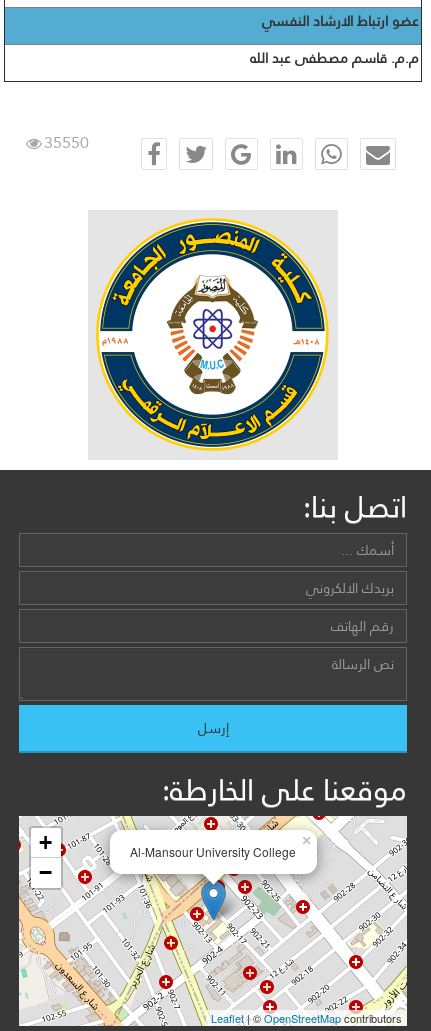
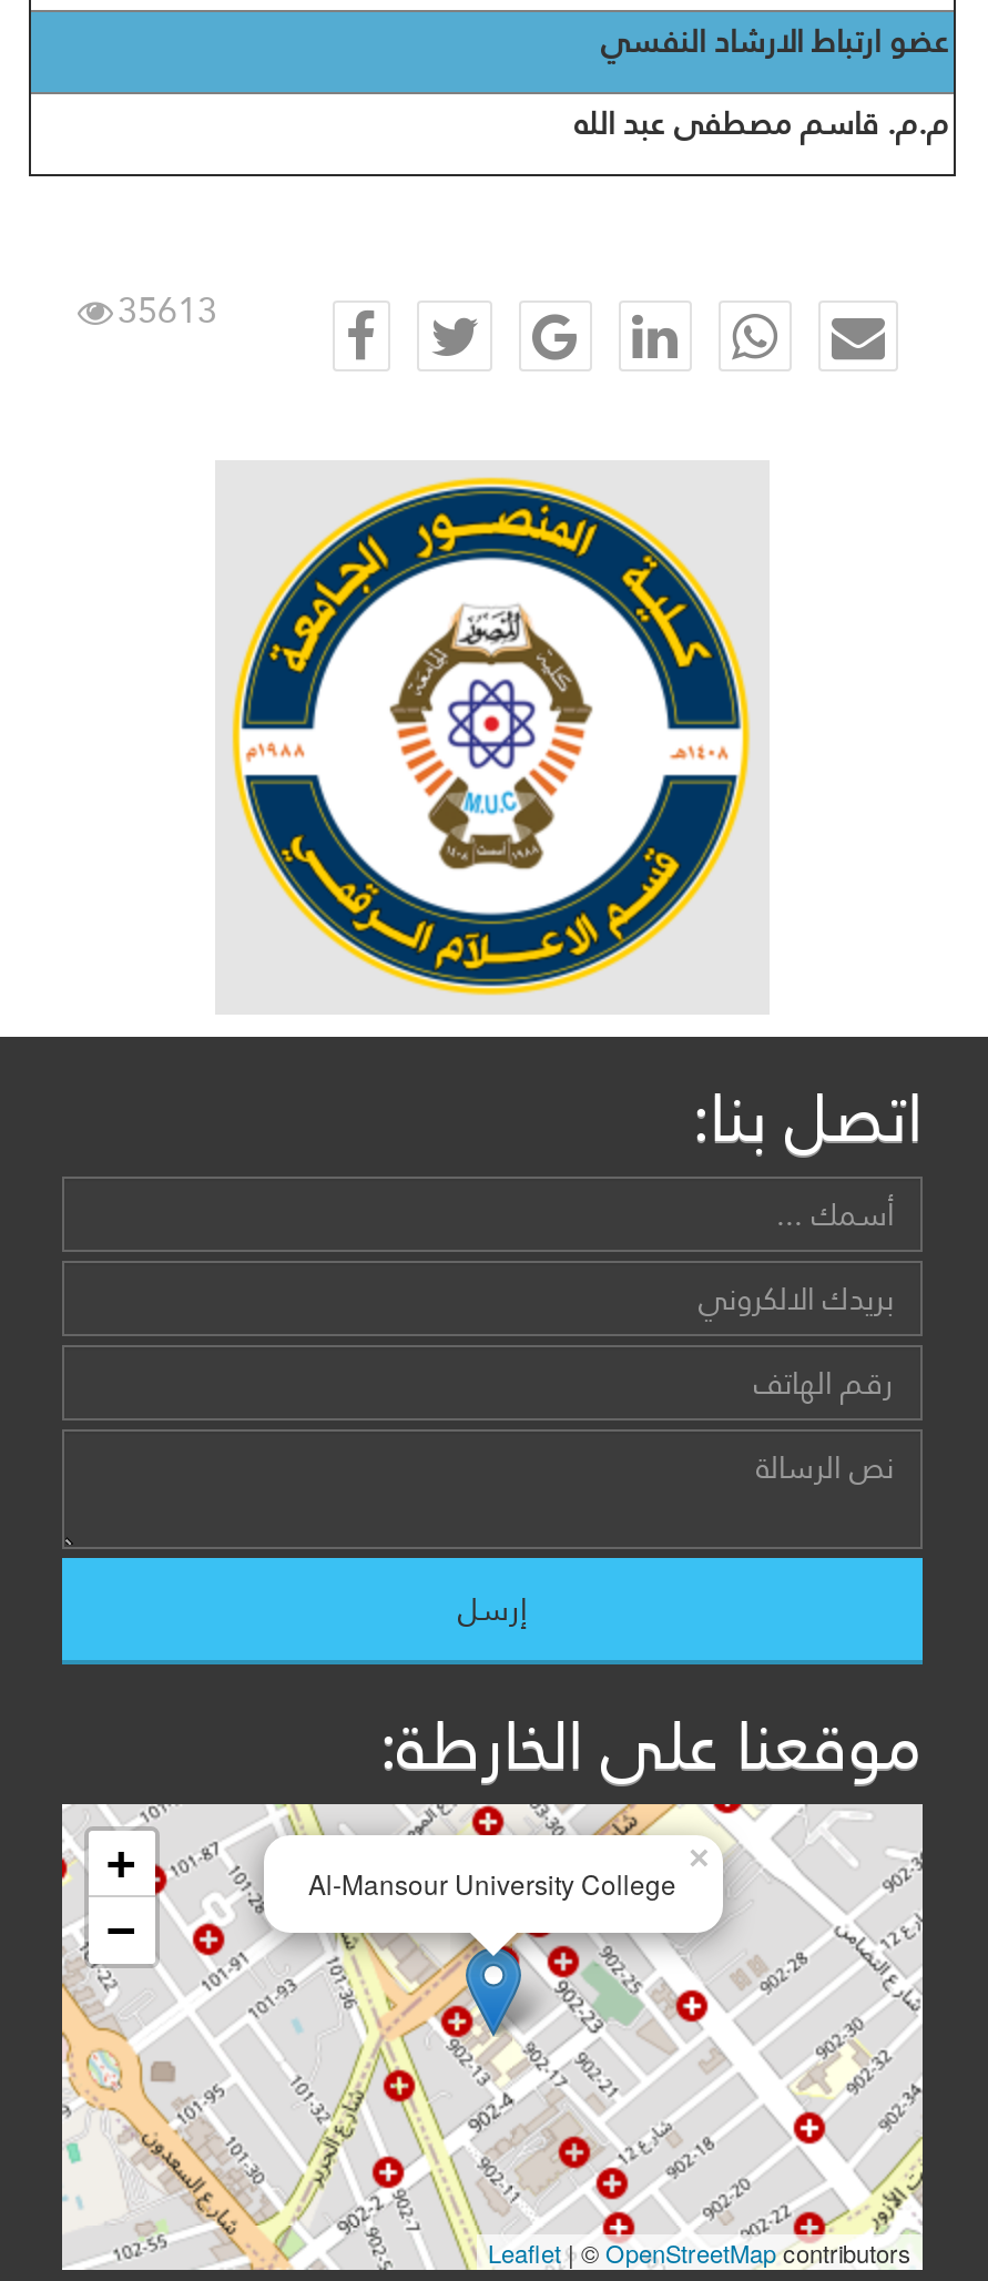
[44,128,89,157] 35550 -> [118,279,217,344] 35613

